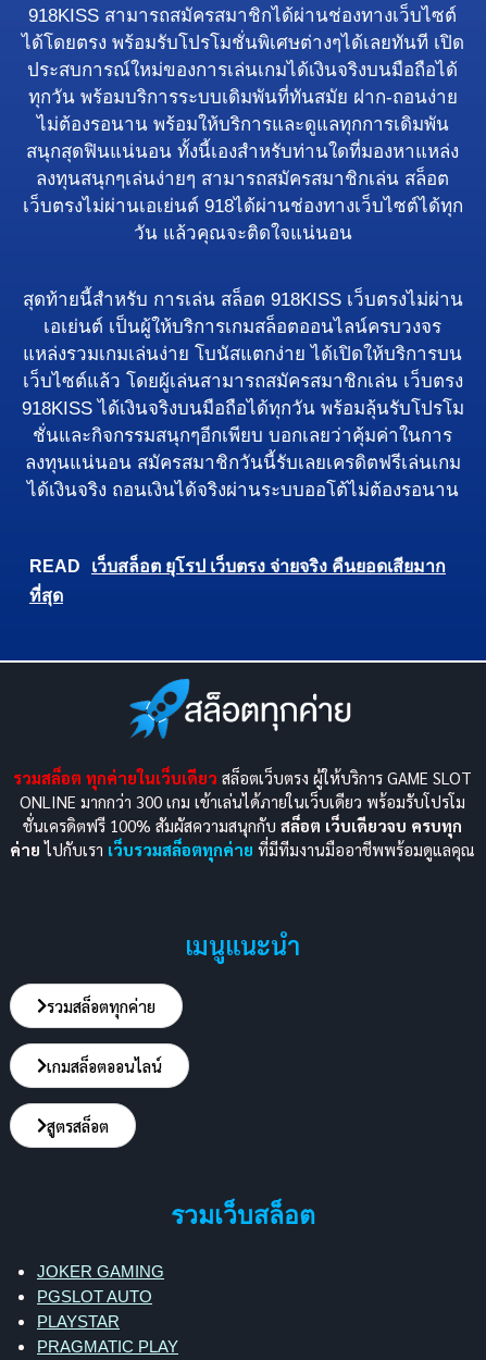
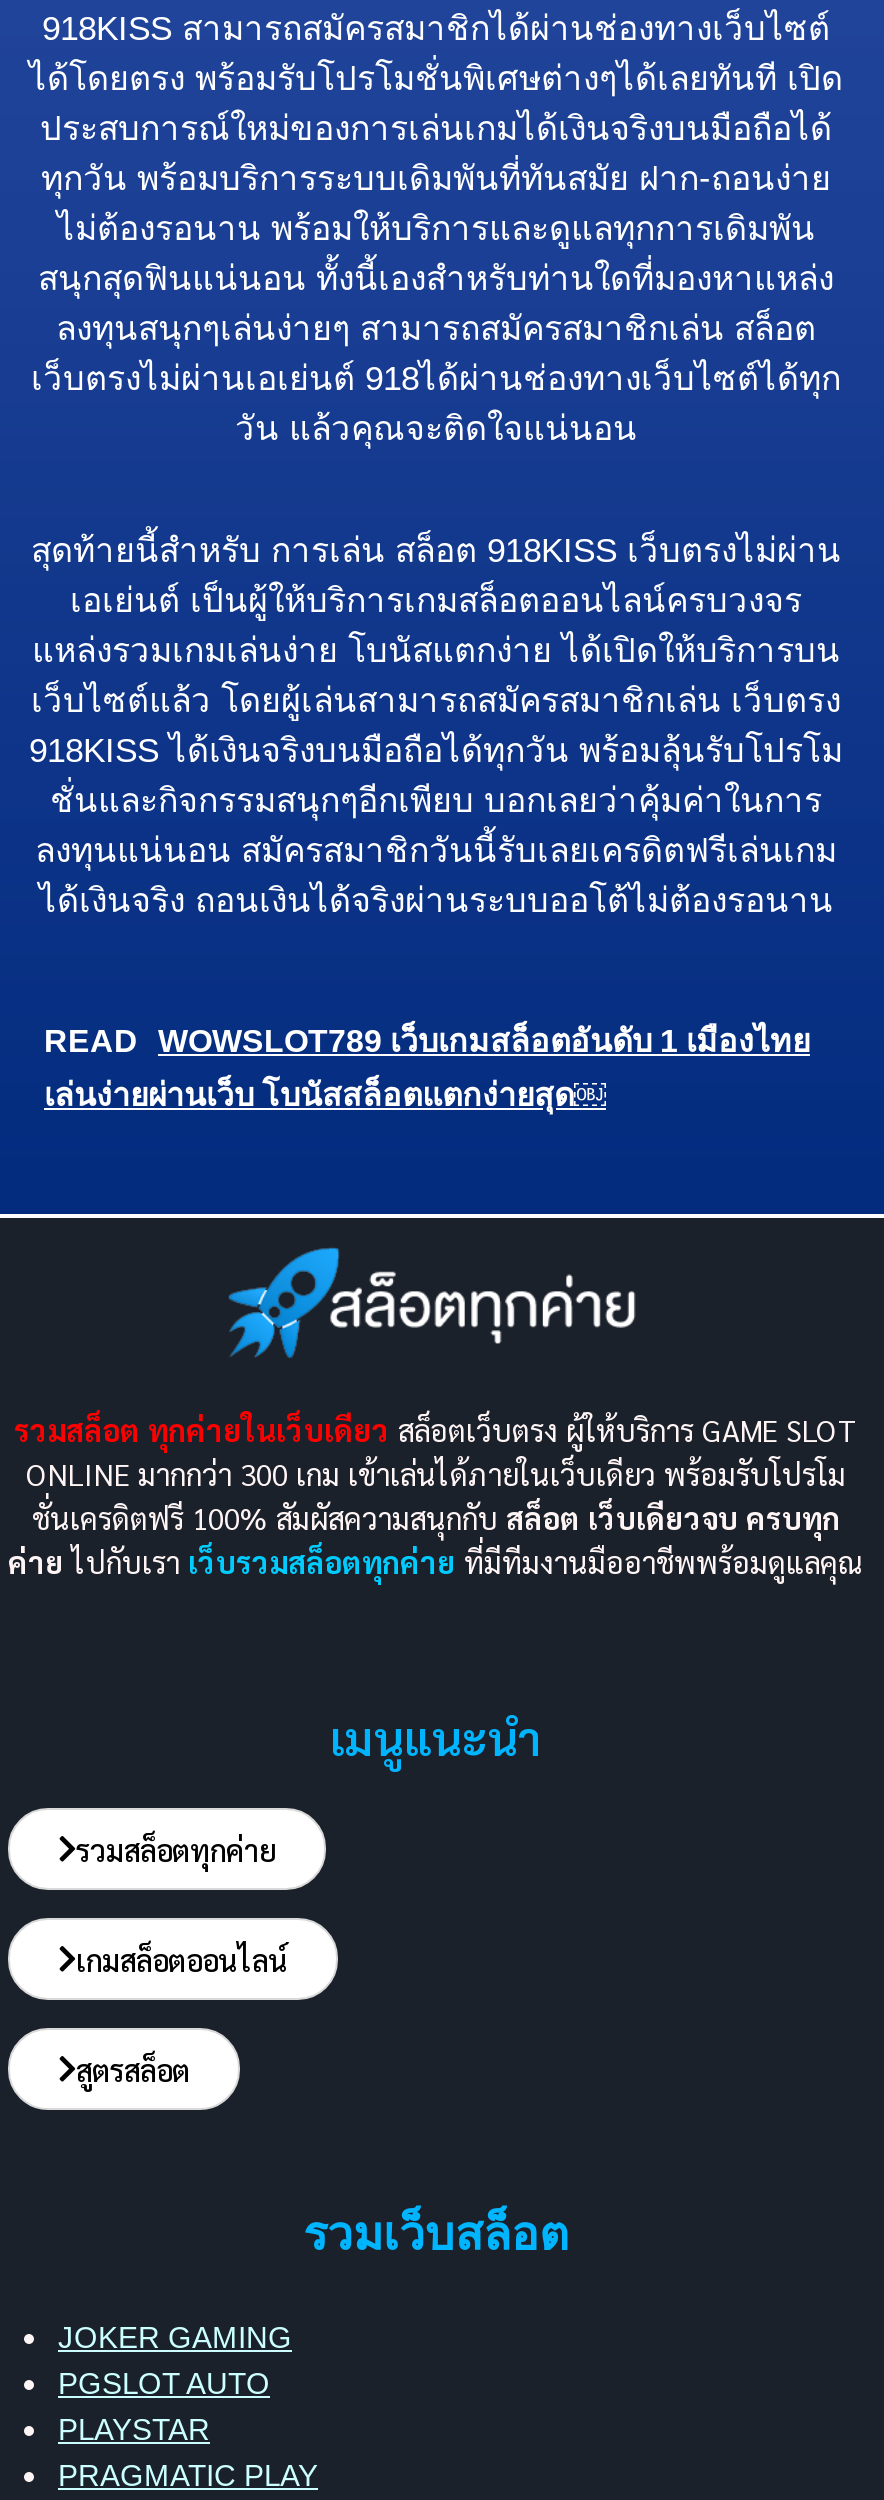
[29,557,446,575] READ เว็บสล็อต ยุโรป เว็บตรง จ่ายจริง คืนยอดเสียมาก -> [44,1024,810,1058] READ WOWSLOT789 เว็บเกมสล็อตอันดับ 1 เมืองไทย
[29,586,63,605] ที่สุด -> [44,1078,606,1112] เล่นง่ายผ่านเว็บ โบนัสสล็อตแตกง่ายสุด￼

